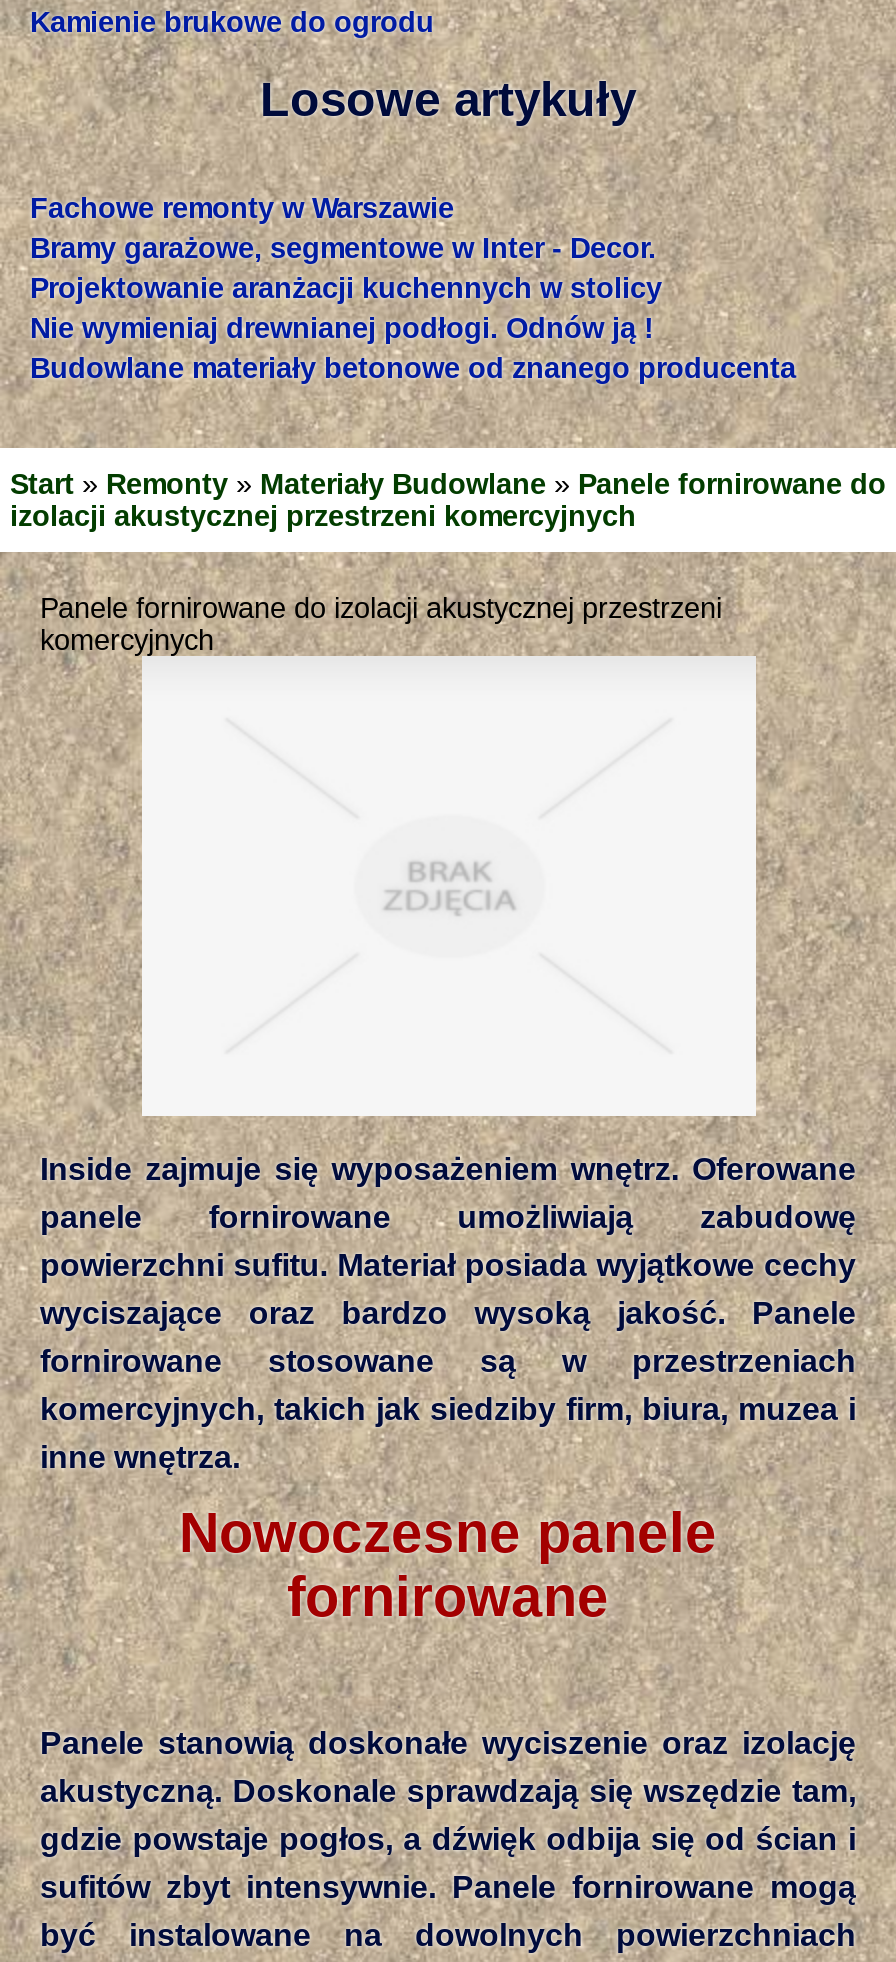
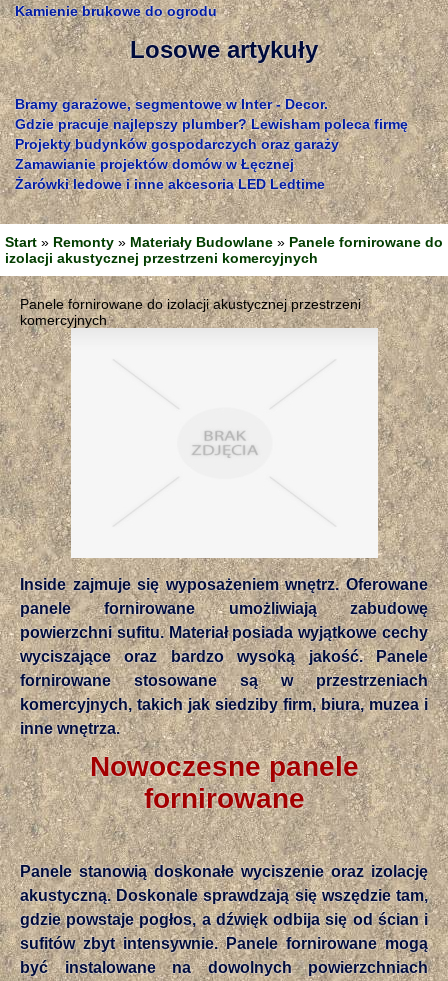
[30,192,454,224] Fachowe remonty w Warszawie -> none
moved [30,232,656,264] -> [15,96,328,112]: Bramy garażowe, segmentowe w Inter - Decor.
[30,272,796,384] Projektowanie aranżacji kuchennych w stolicy | Nie wymieniaj drewnianej podłogi. Odnów ją ! | Budowlane materiały betonowe od znanego producenta -> [15,116,408,192] Gdzie pracuje najlepszy plumber? Lewisham poleca firmę | Projekty budynków gospodarczych oraz garaży | Zamawianie projektów domów w Łęcznej | Żarówki ledowe i inne akcesoria LED Ledtime

